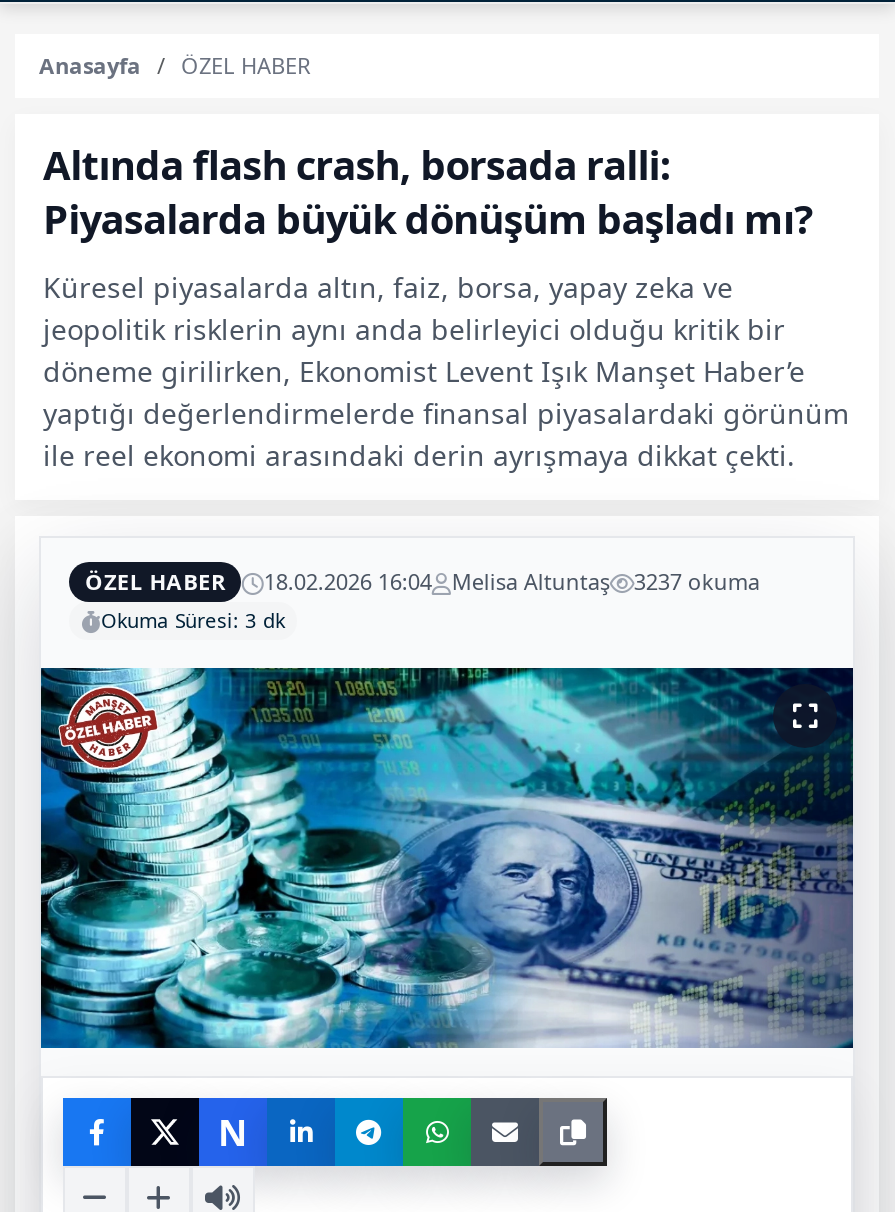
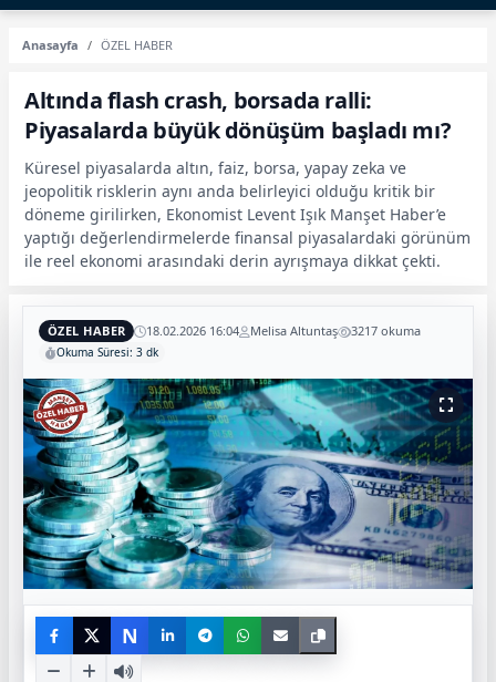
[85,566,760,596] ÖZEL HABER 18.02.2026 16:04 Melisa Altuntaş 3237 okuma -> [48,322,421,339] ÖZEL HABER 18.02.2026 16:04 Melisa Altuntaş 3217 okuma

